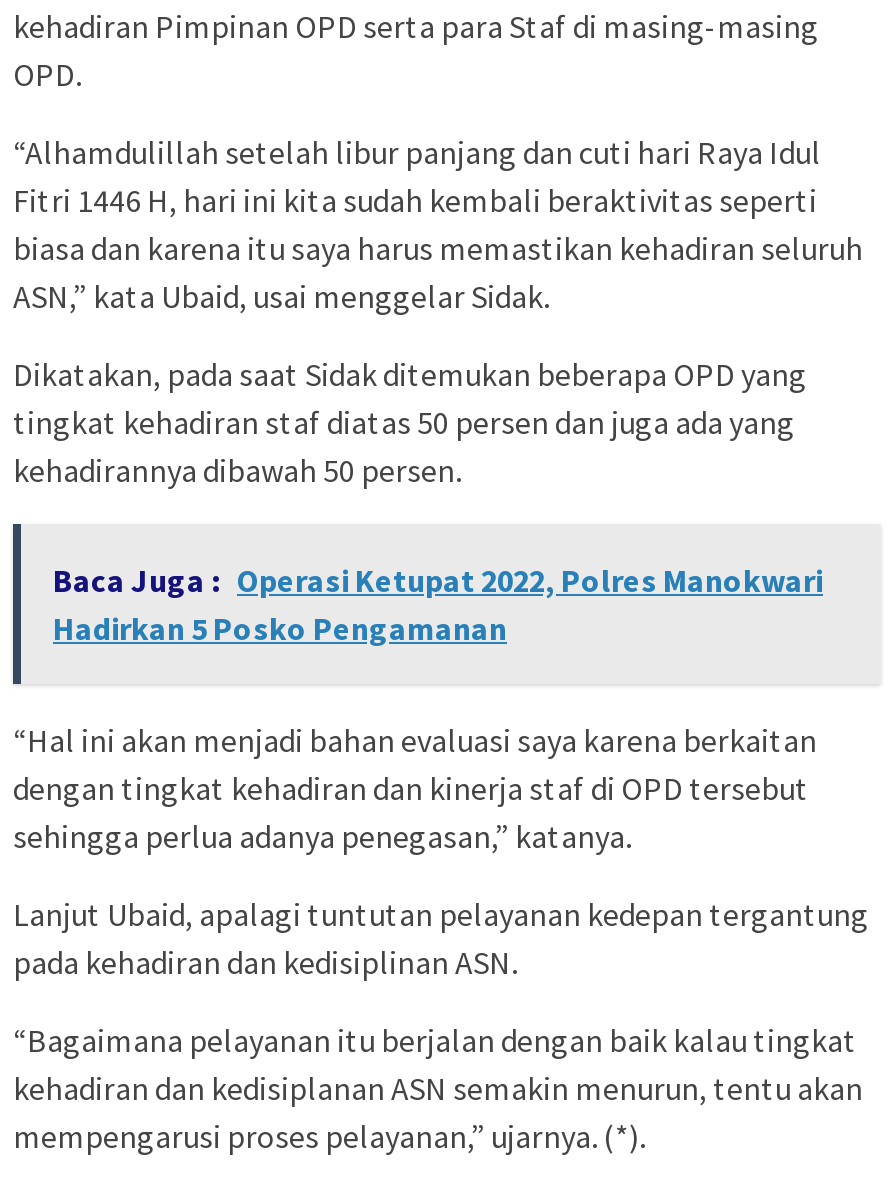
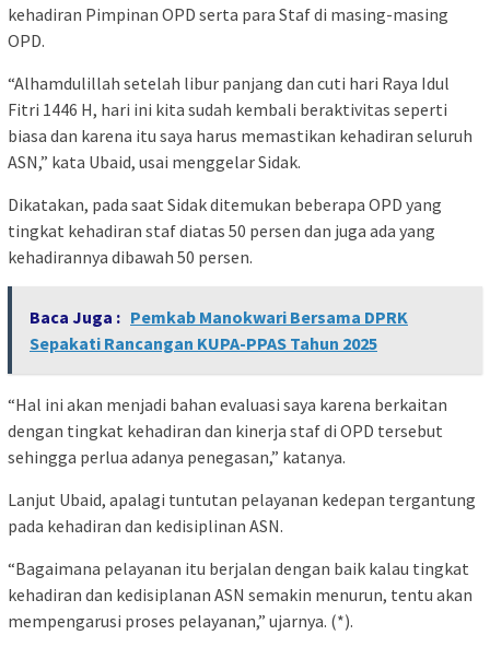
[53,560,823,648] Baca Juga : Operasi Ketupat 2022, Polres Manokwari | Hadirkan 5 Posko Pengamanan -> [30,306,408,354] Baca Juga : Pemkab Manokwari Bersama DPRK | Sepakati Rancangan KUPA-PPAS Tahun 2025

